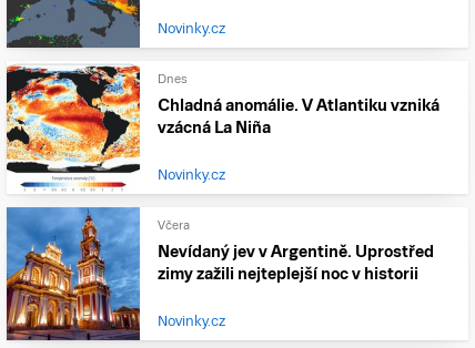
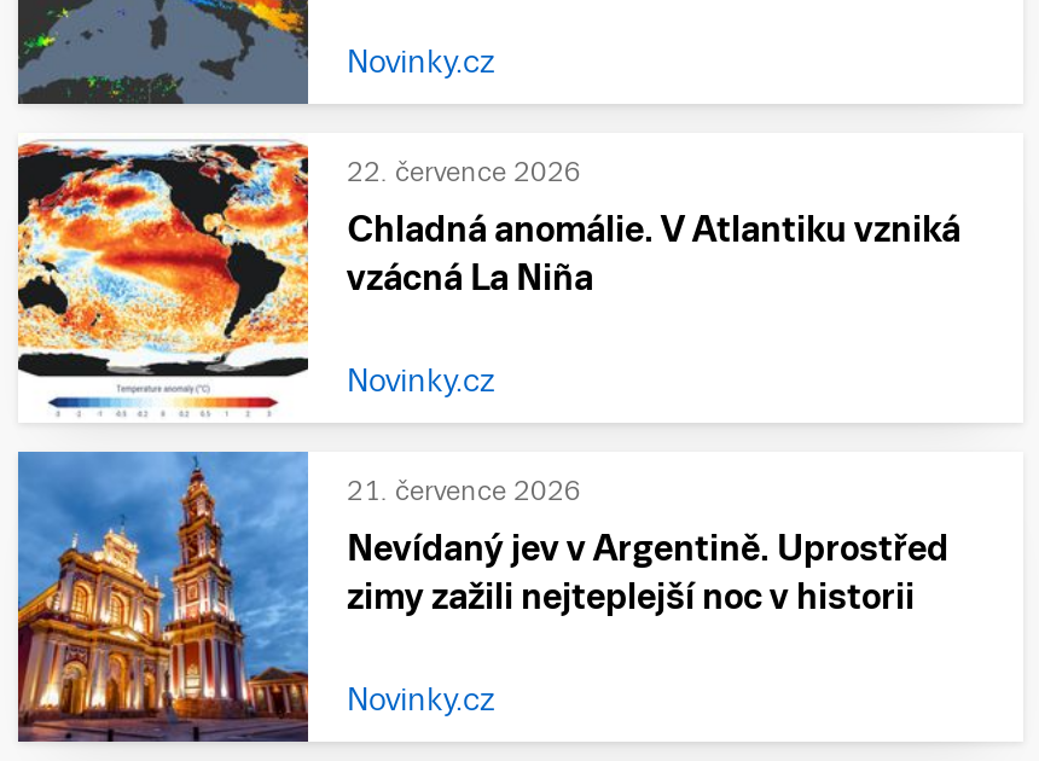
[158,72,188,85] Dnes -> [347,157,581,186] 22. července 2026
[158,218,190,232] Včera -> [347,476,581,505] 21. července 2026

